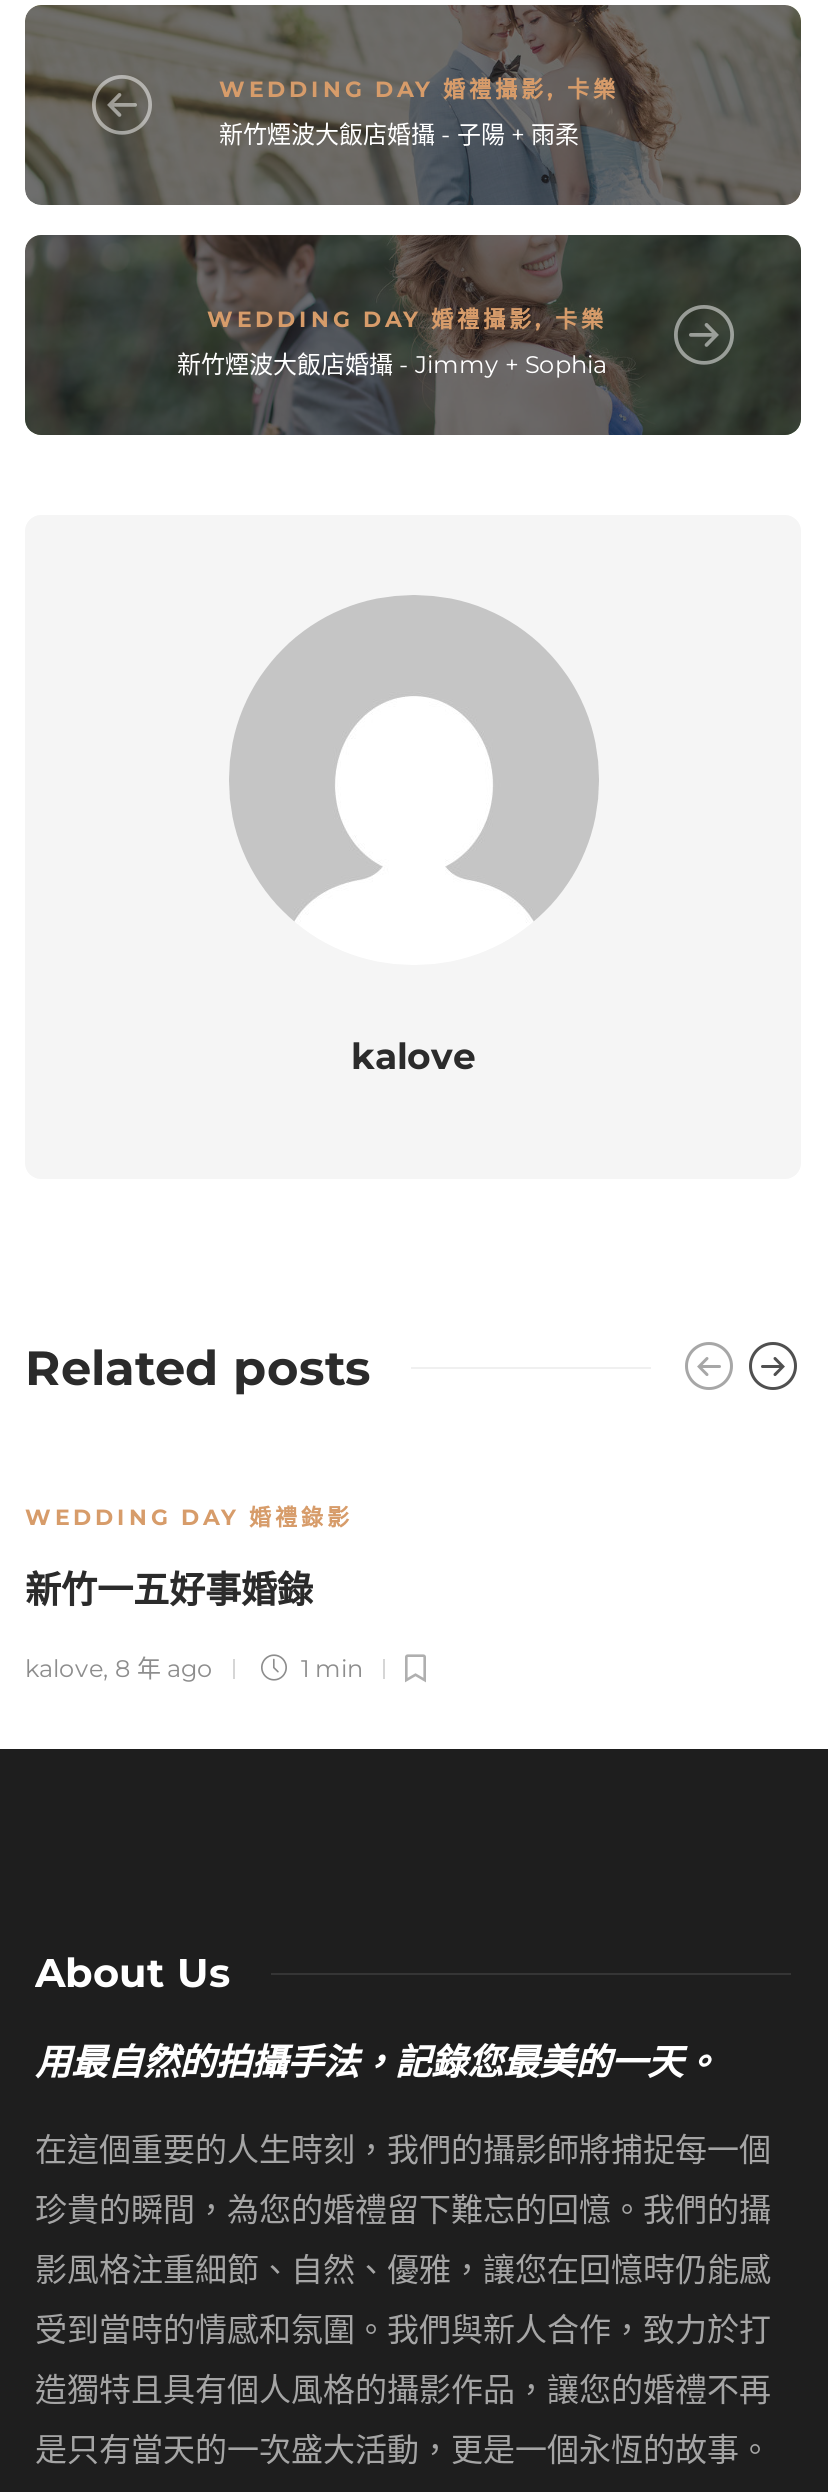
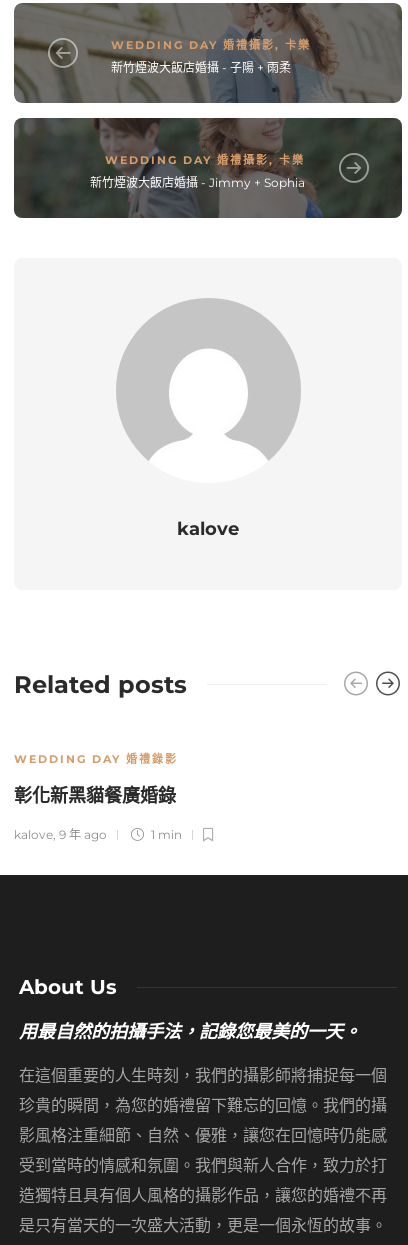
[25,1568,323,1612] 新竹一五好事婚錄 -> [14,785,181,807] 彰化新黑貓餐廣婚錄
[25,1652,213,1682] kalove, 8 年 ago -> [14,827,107,842] kalove, 9 年 ago

